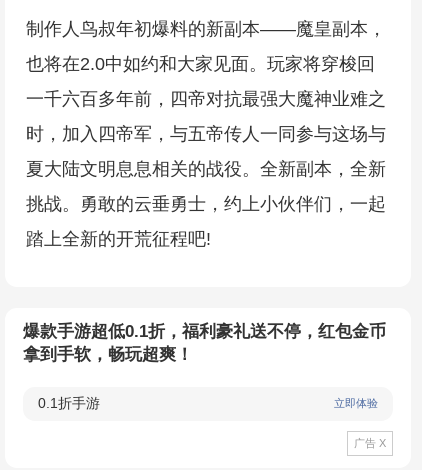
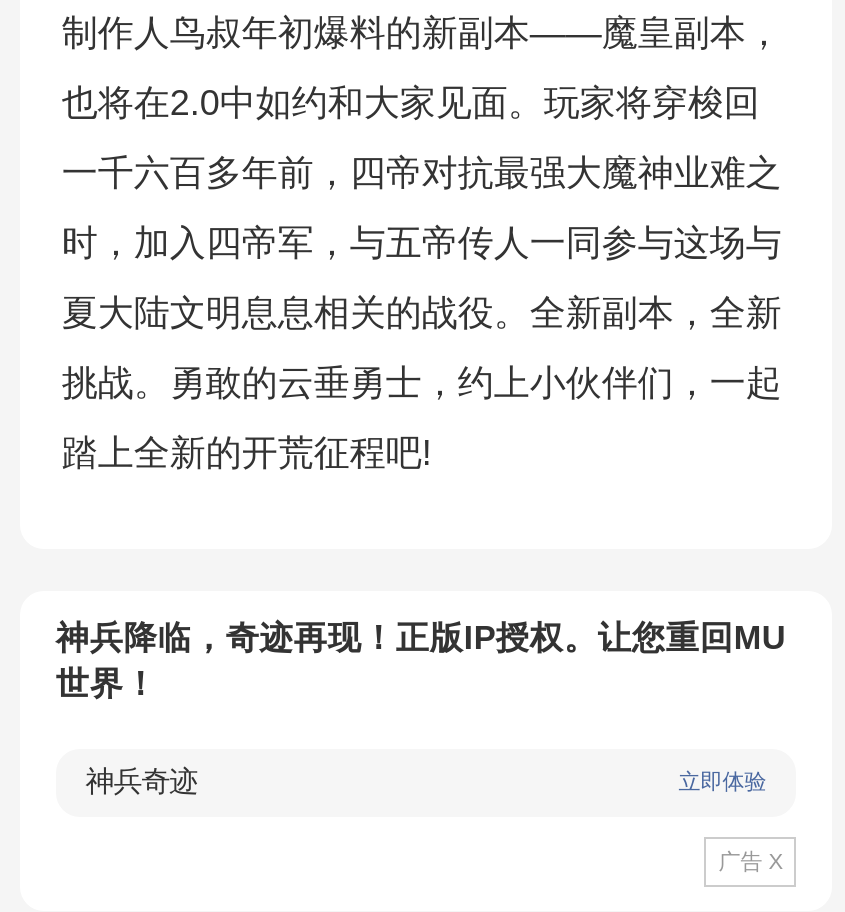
[23,322,386,364] 爆款手游超低0.1折，福利豪礼送不停，红包金币 | 拿到手软，畅玩超爽！ -> [56,618,786,702] 神兵降临，奇迹再现！正版IP授权。让您重回MU | 世界！
[38,395,100,411] 0.1折手游 -> [85,766,197,798] 神兵奇迹

